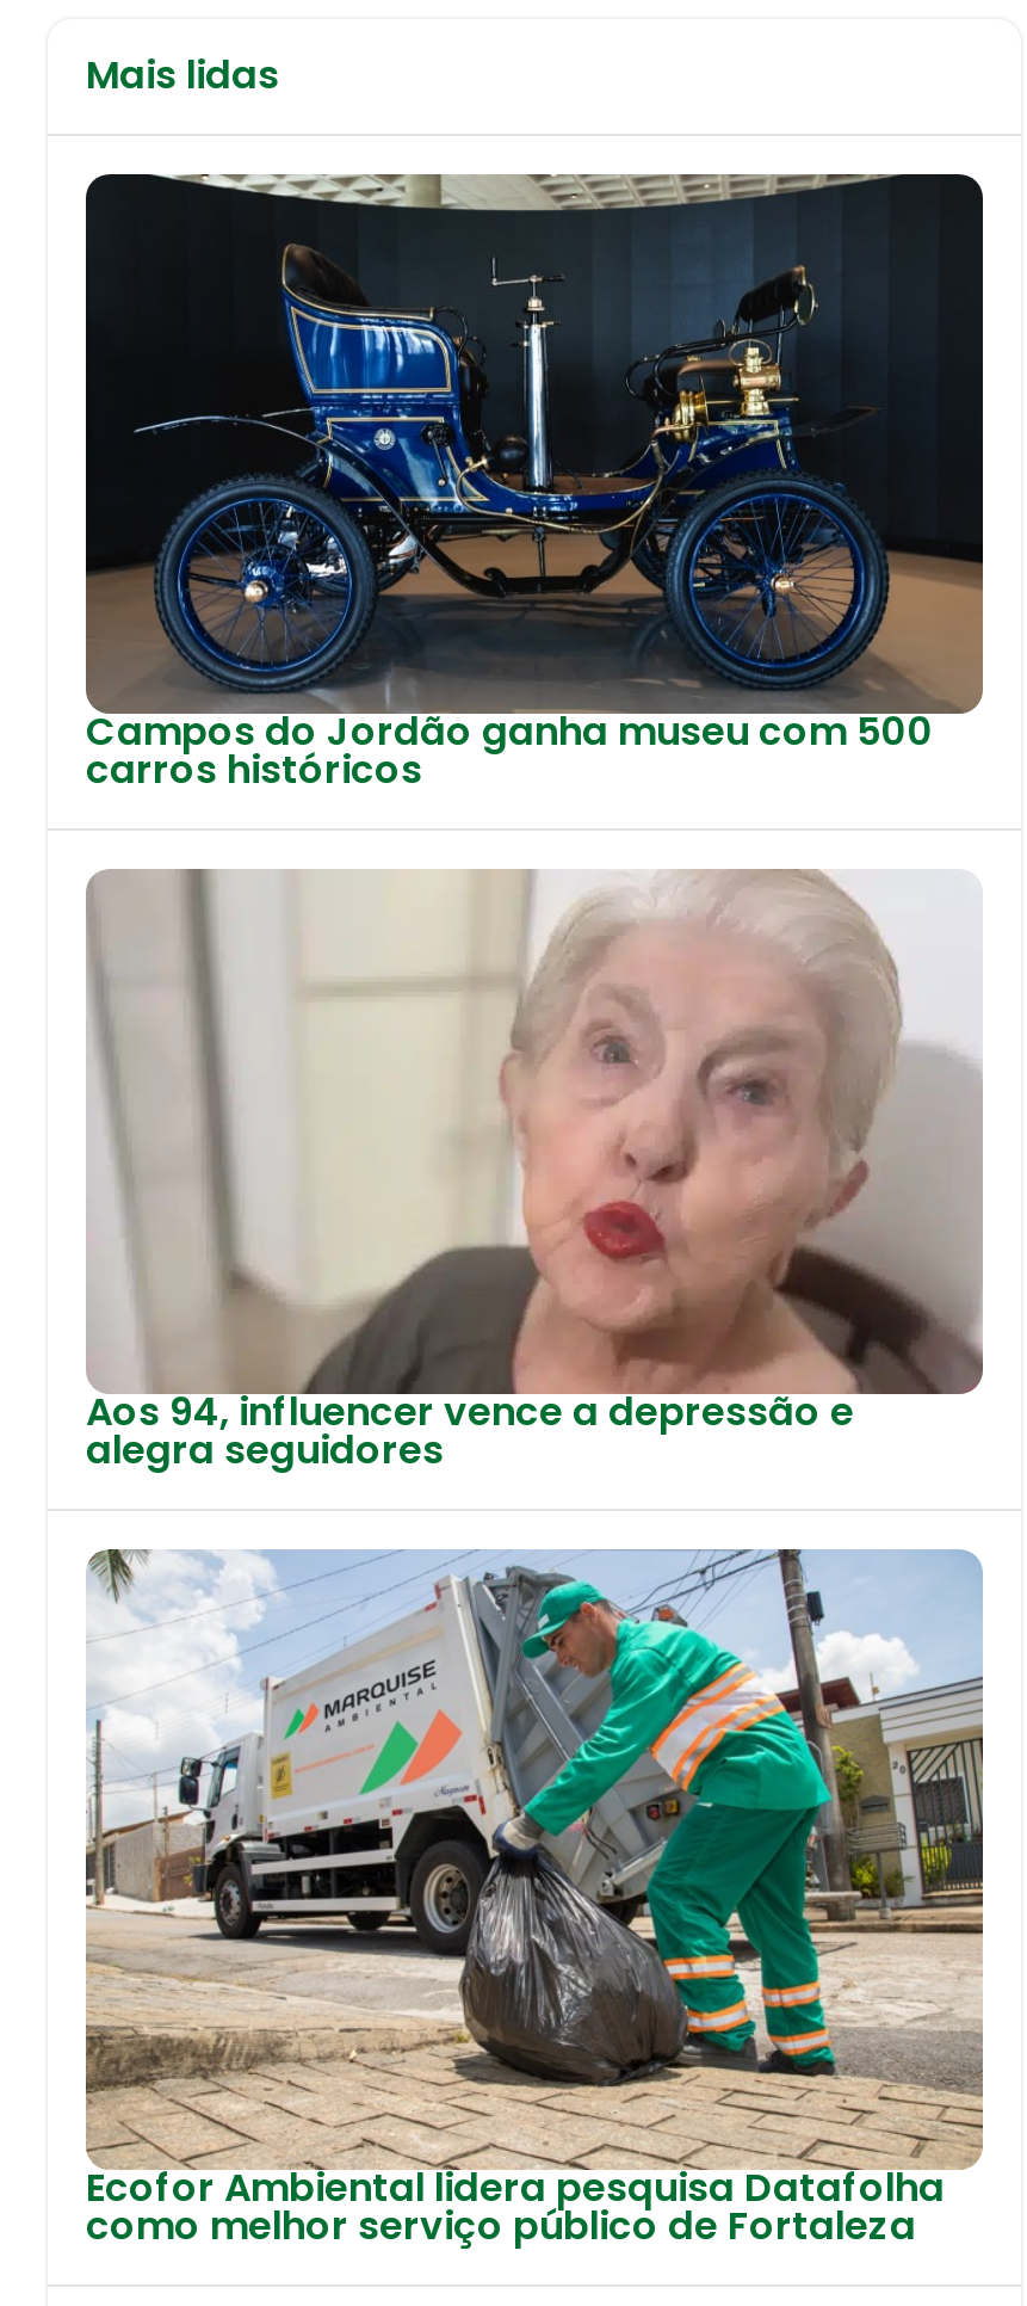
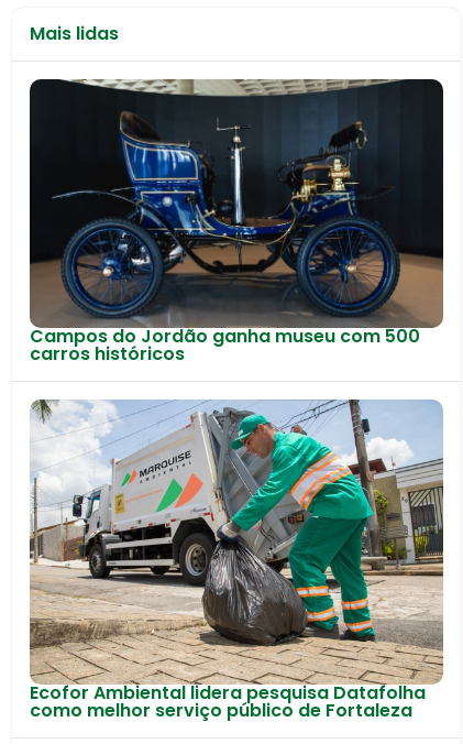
[86,867,983,1478] [image] | Aos 94, influencer vence a depressão e | alegra seguidores -> none

